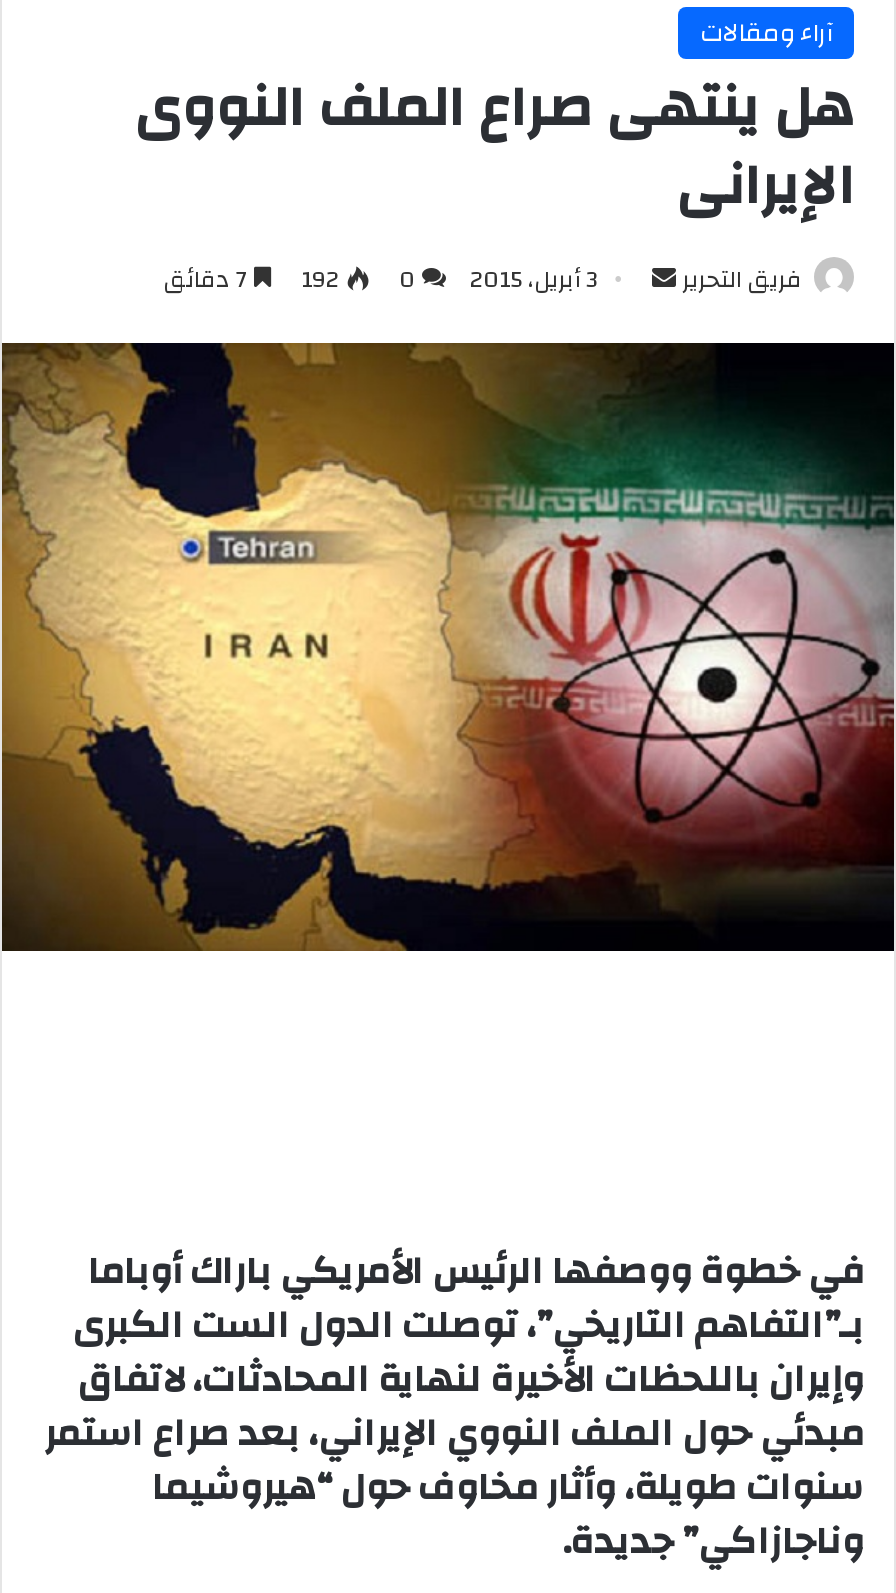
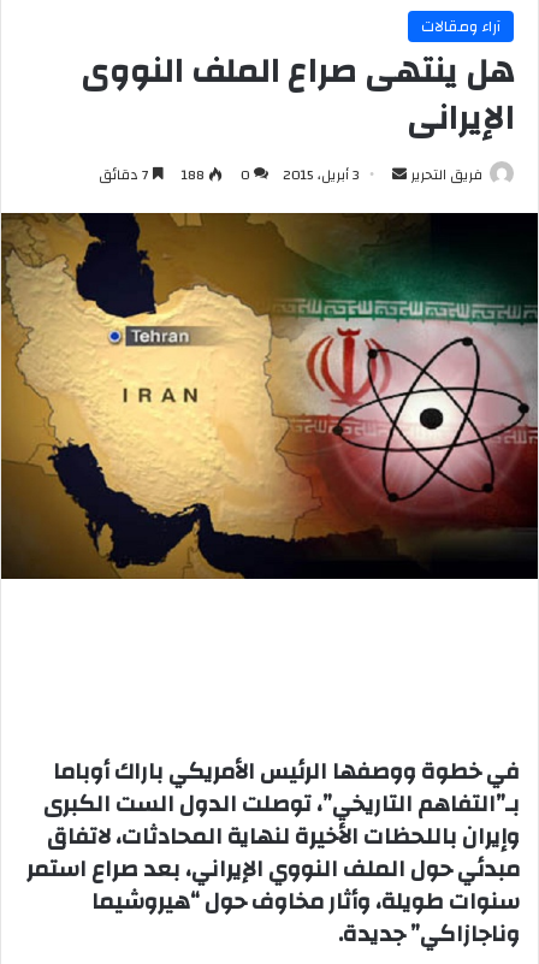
[302,258,340,302] 192 -> [182,162,205,188] 188

